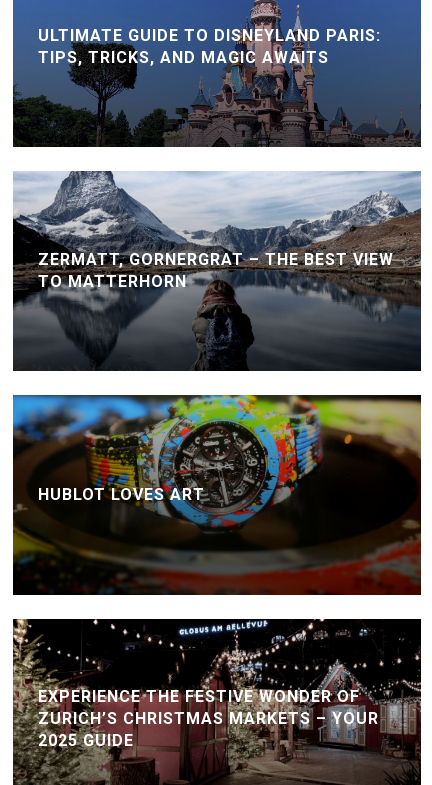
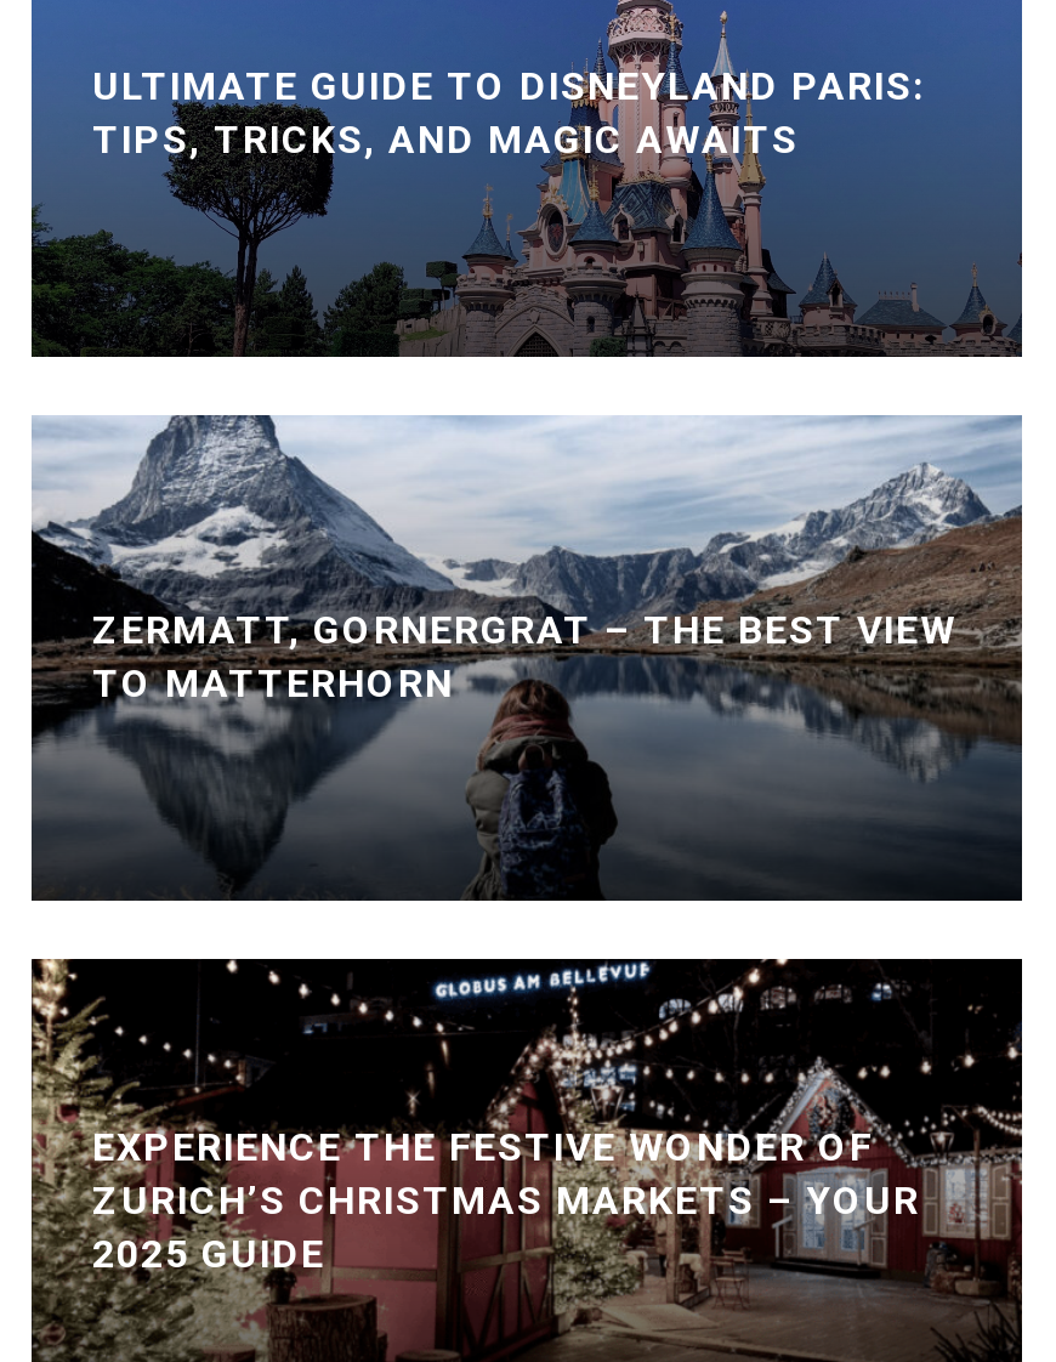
[13,394,422,595] [image] | HUBLOT LOVES ART -> none

